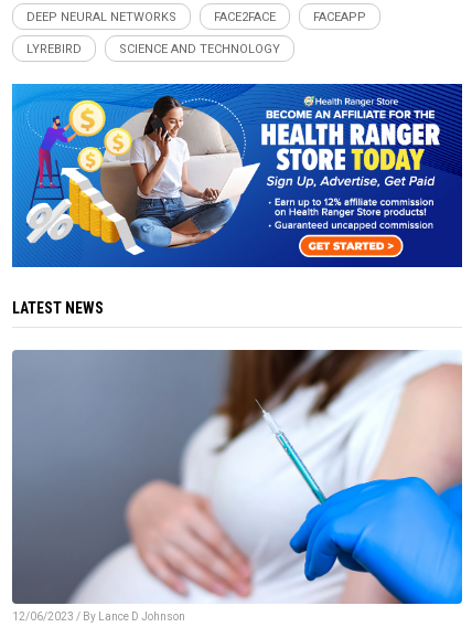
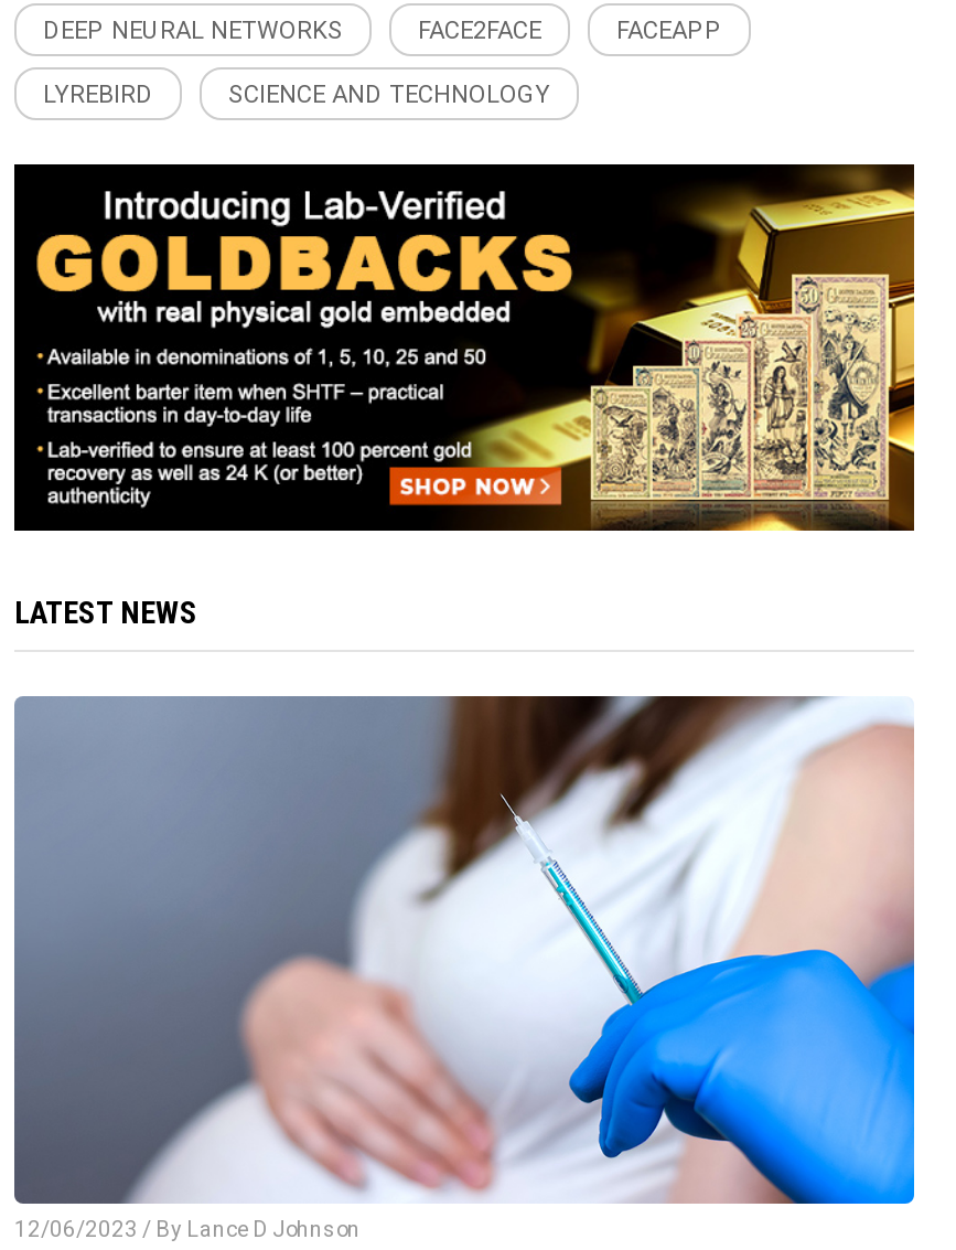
[11,83,463,268] [image] -> [12,162,916,533] [image]

